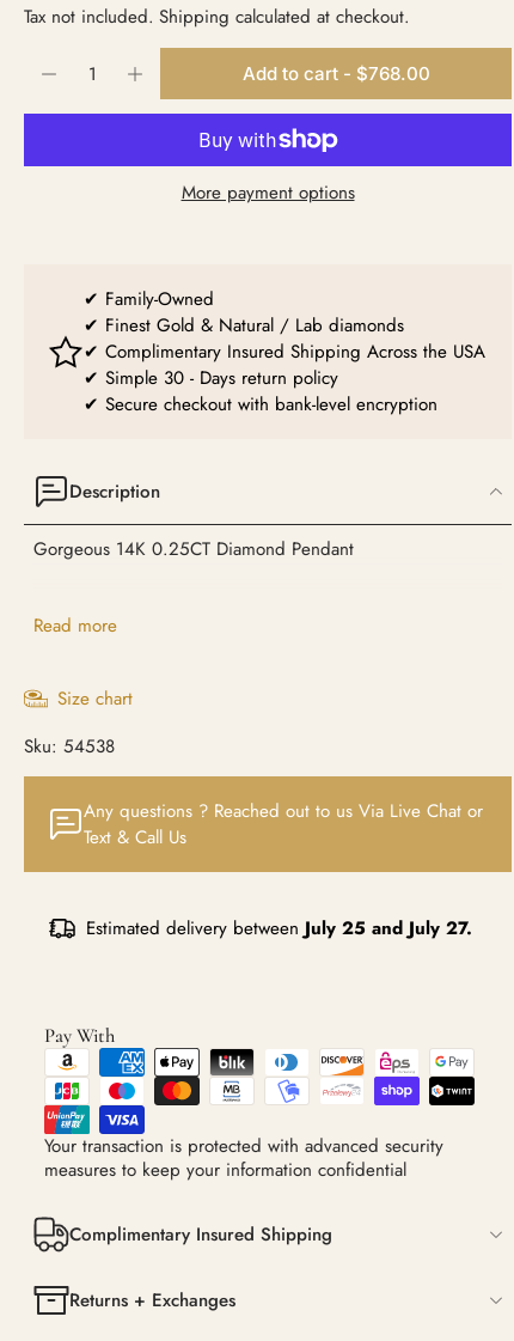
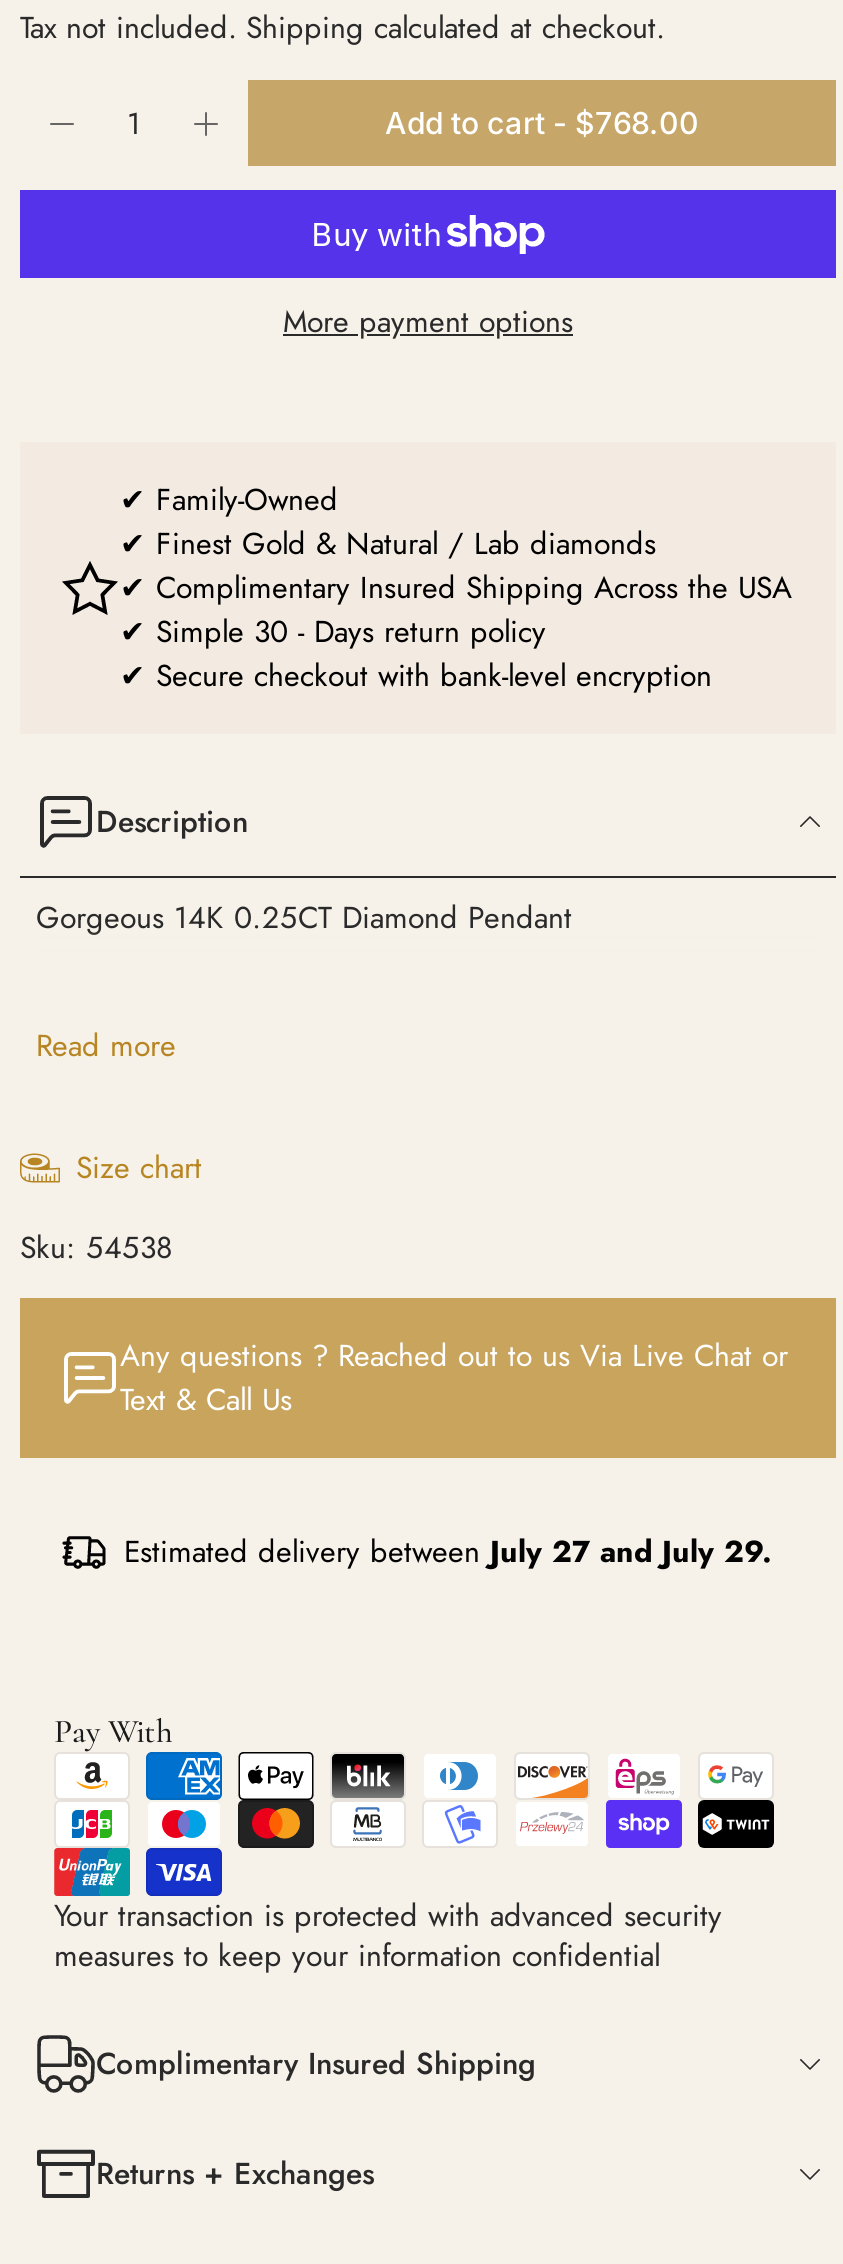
[86,916,472,942] Estimated delivery between July 25 and July 27. -> [124,1531,772,1575] Estimated delivery between July 27 and July 29.

